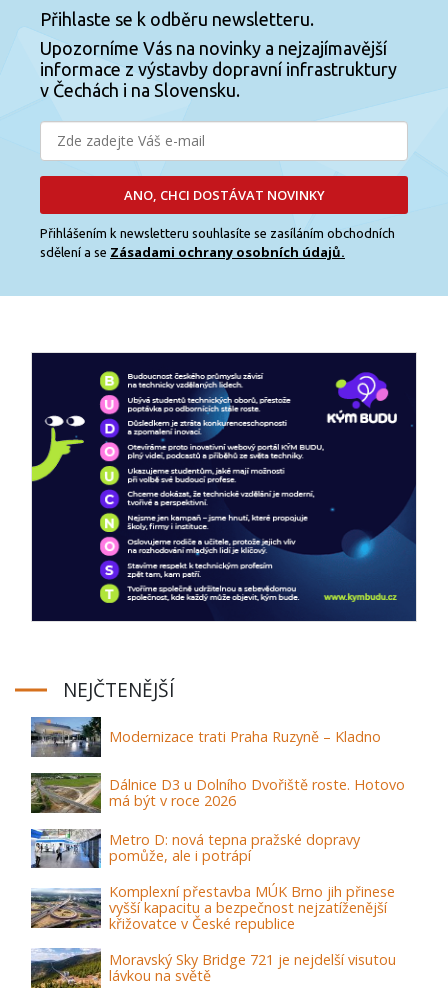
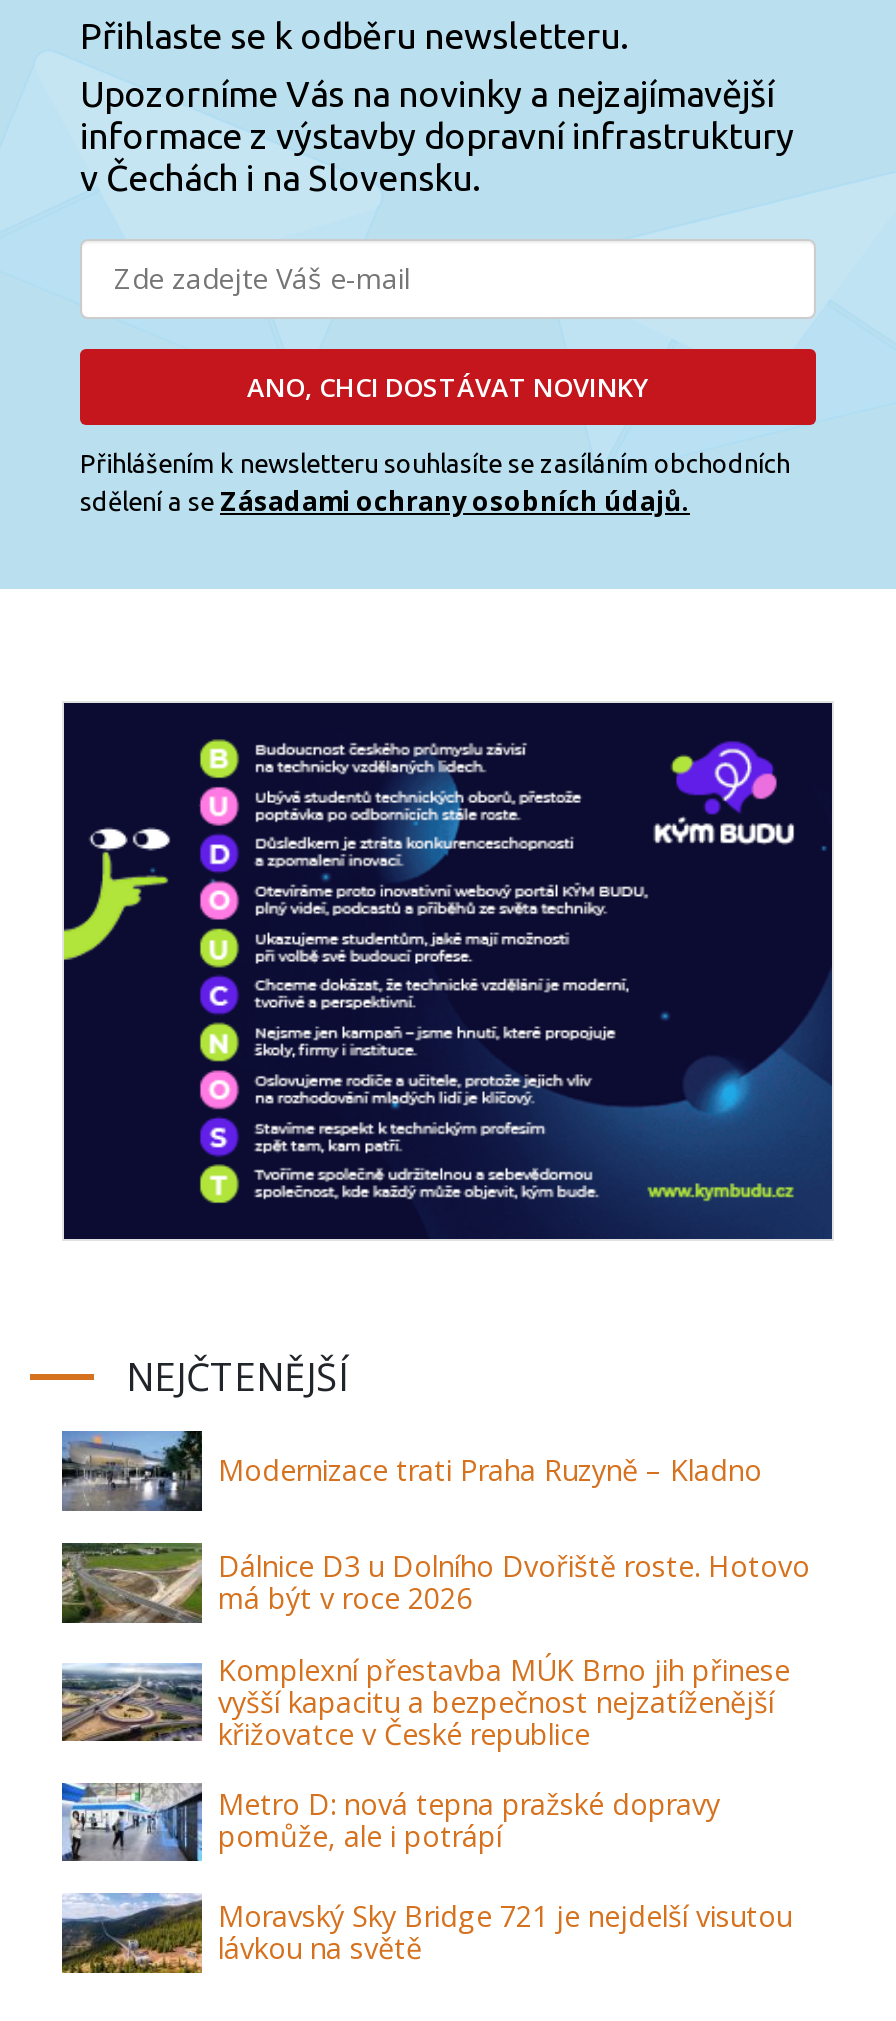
moved [30,828,360,868] -> [60,1783,720,1863]: [image] | Metro D: nová tepna pražské dopravy | pomůže, ale i potrápí
moved [29,882,395,933] -> [58,1650,790,1752]: [image] | Komplexní přestavba MÚK Brno jih přinese | vyšší kapacitu a bezpečnost nejzatíženější | křižovatce v České republice

